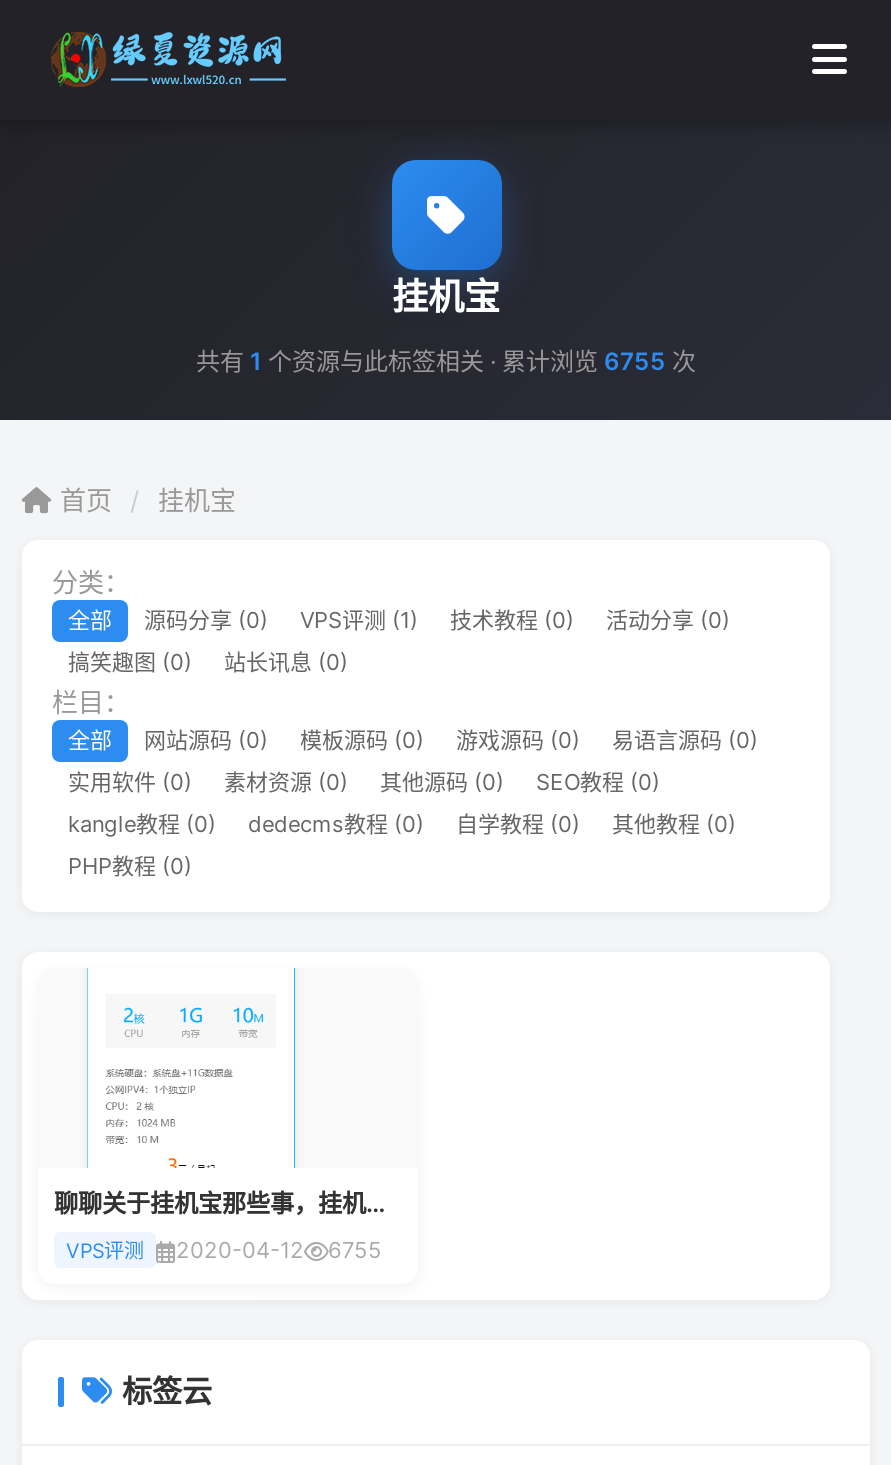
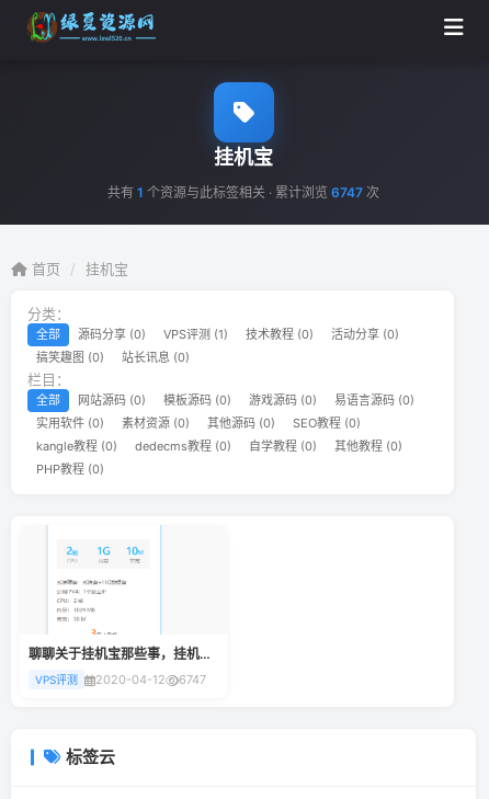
[196,346,696,376] 共有1个资源与此标签相关 · 累计浏览6755次 -> [107,184,379,201] 共有1个资源与此标签相关 · 累计浏览6747次
[66,1235,382,1263] VPS评测 2020-04-12 6755 -> [35,671,206,687] VPS评测 2020-04-12 6747

